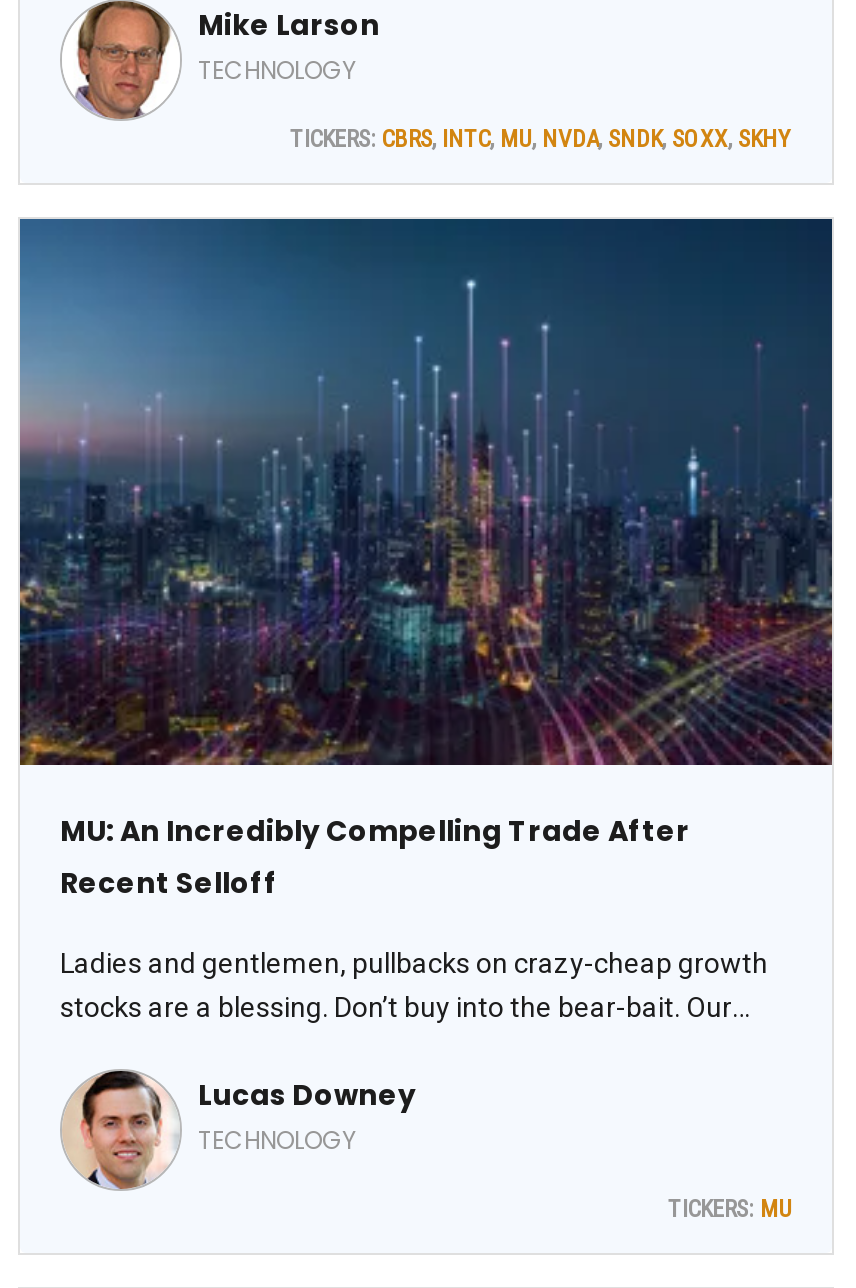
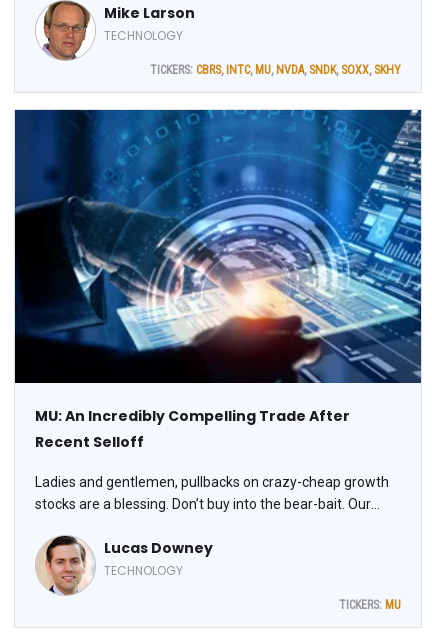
[18,216,834,768] [image] -> [14,109,422,384] [image]

